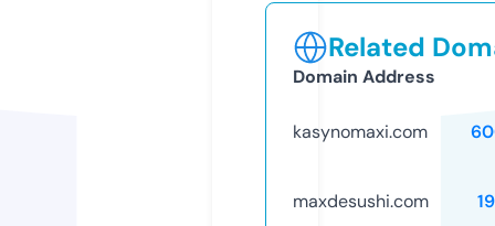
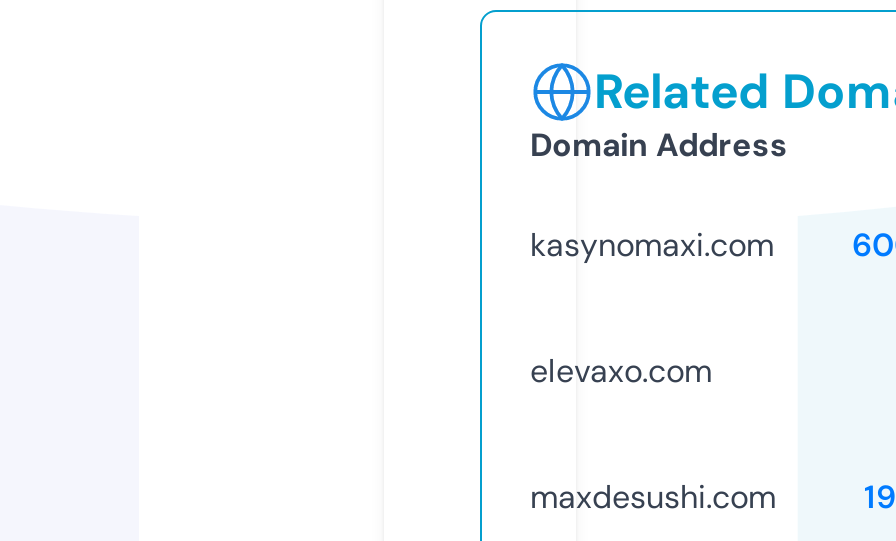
none -> [530,350,712,392] elevaxo.com

